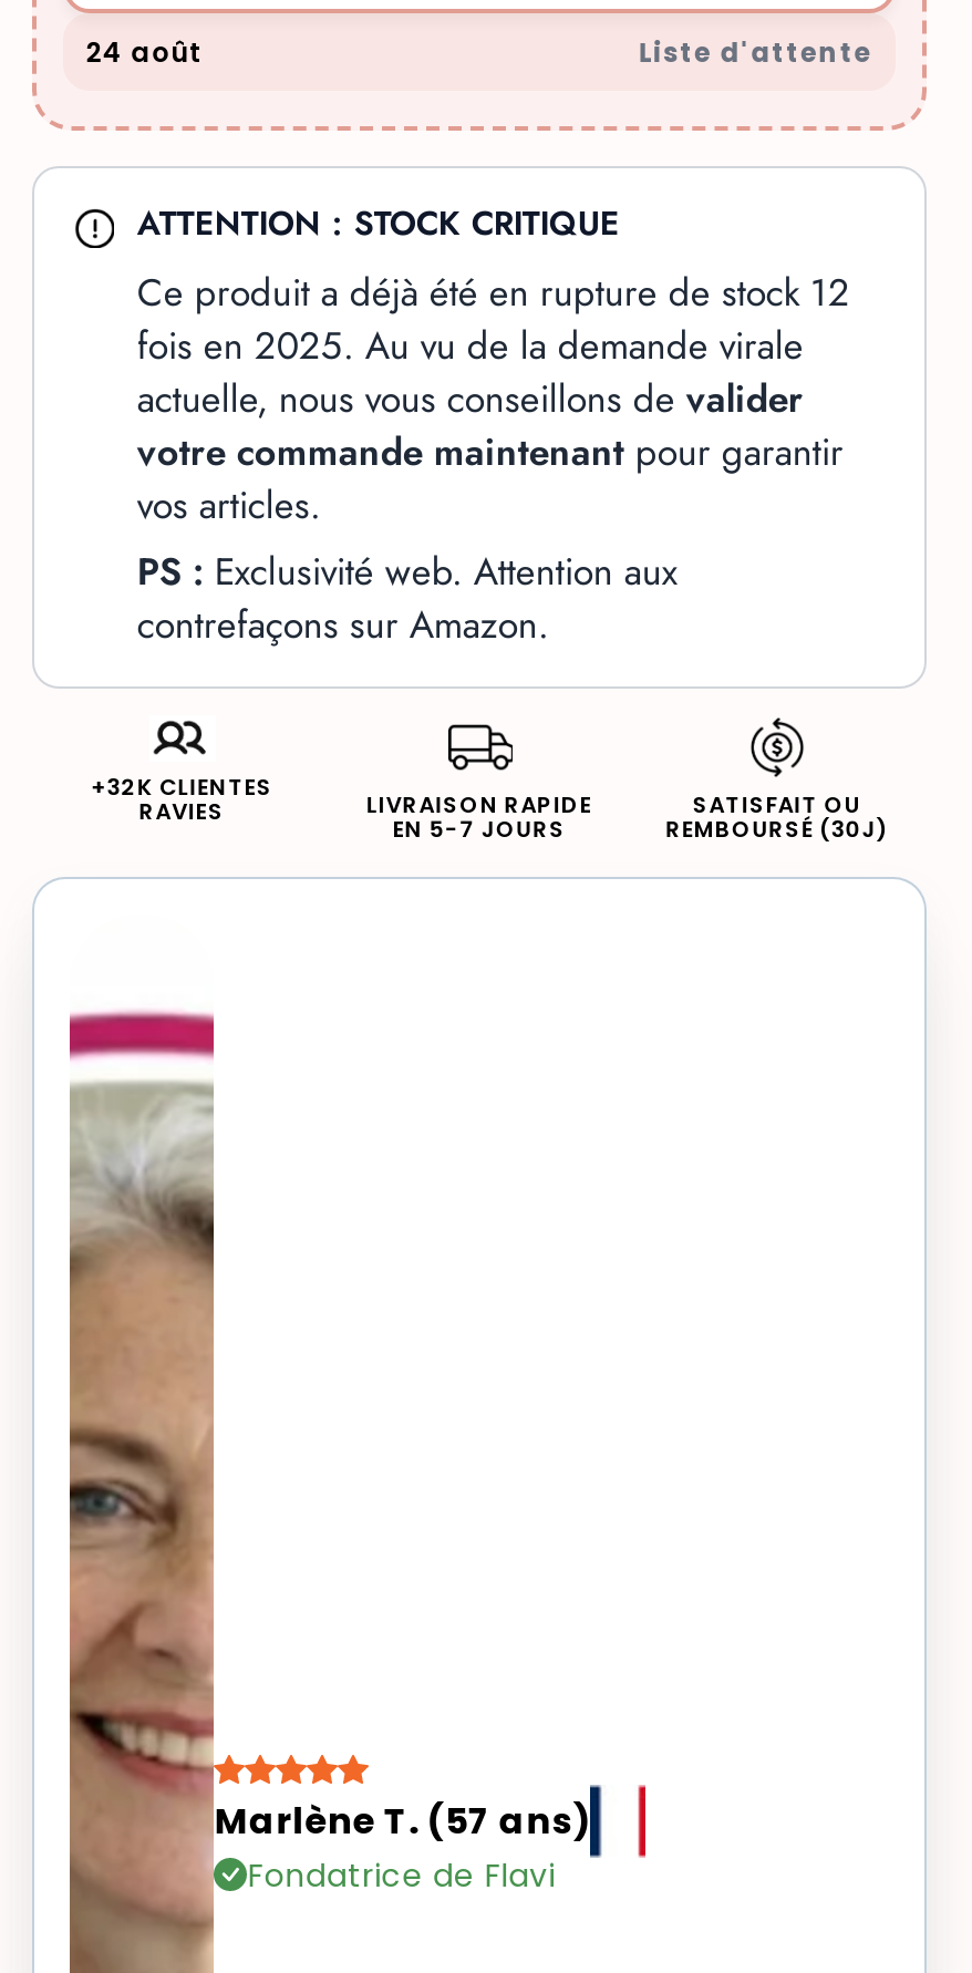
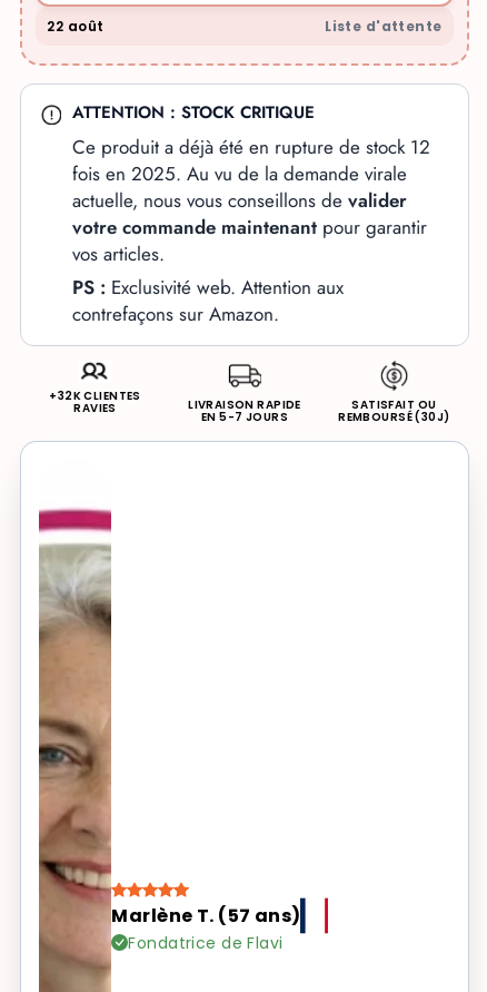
[86,32,203,70] 24 août -> [47,16,104,35] 22 août

